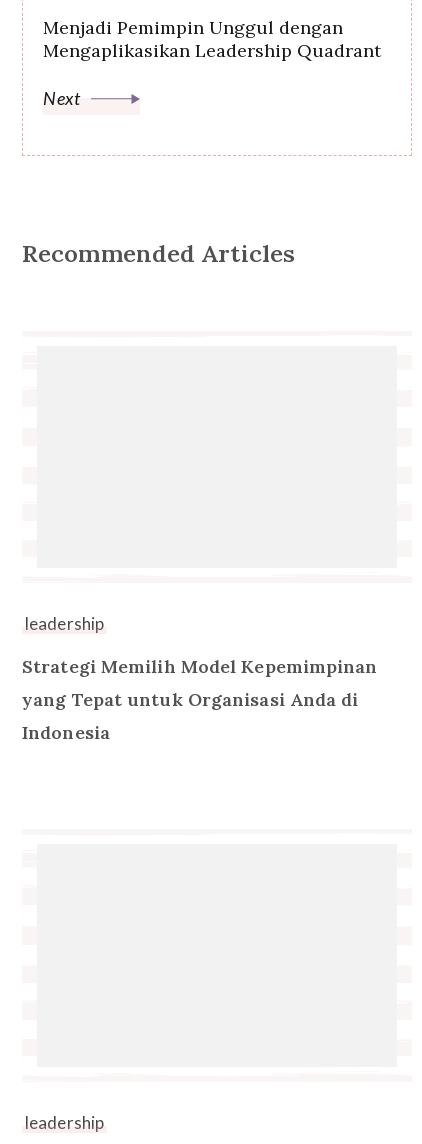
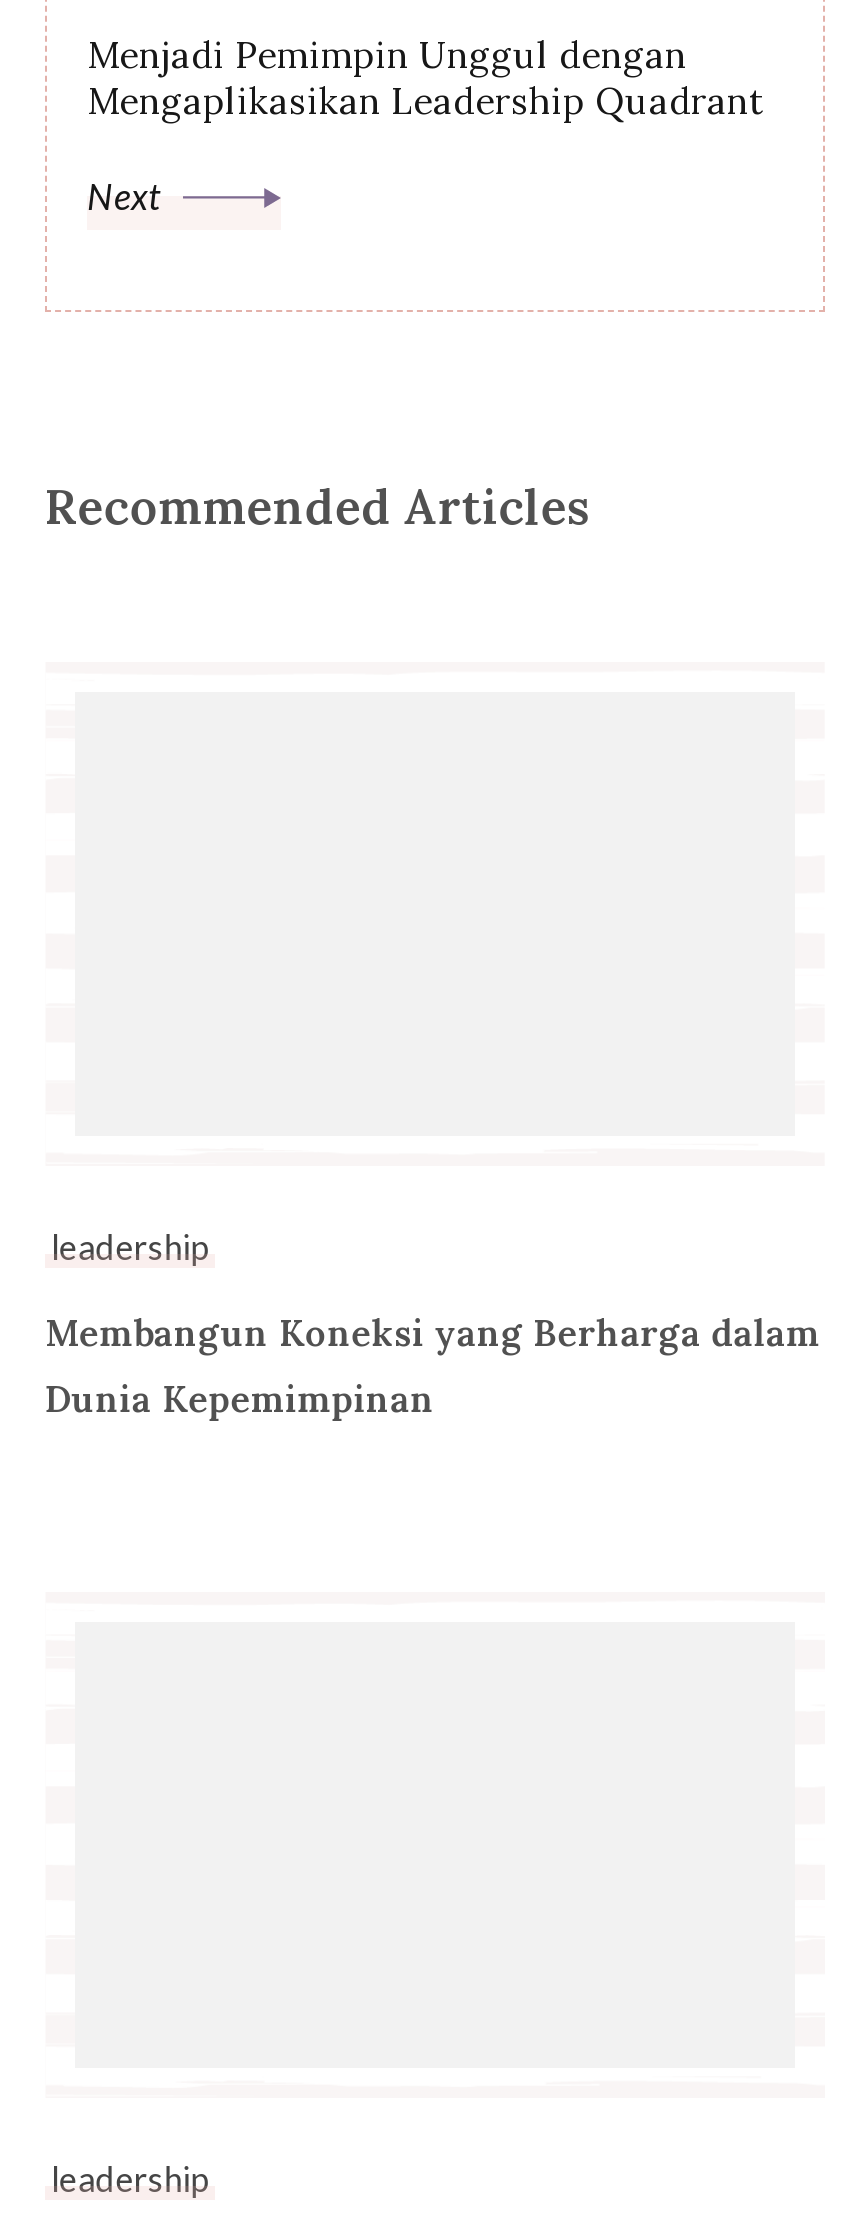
[22,655,377,744] Strategi Memilih Model Kepemimpinan | yang Tepat untuk Organisasi Anda di | Indonesia -> [45,1311,820,1423] Membangun Koneksi yang Berharga dalam | Dunia Kepemimpinan

